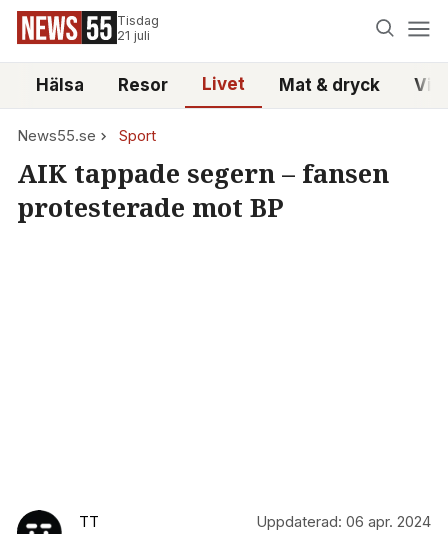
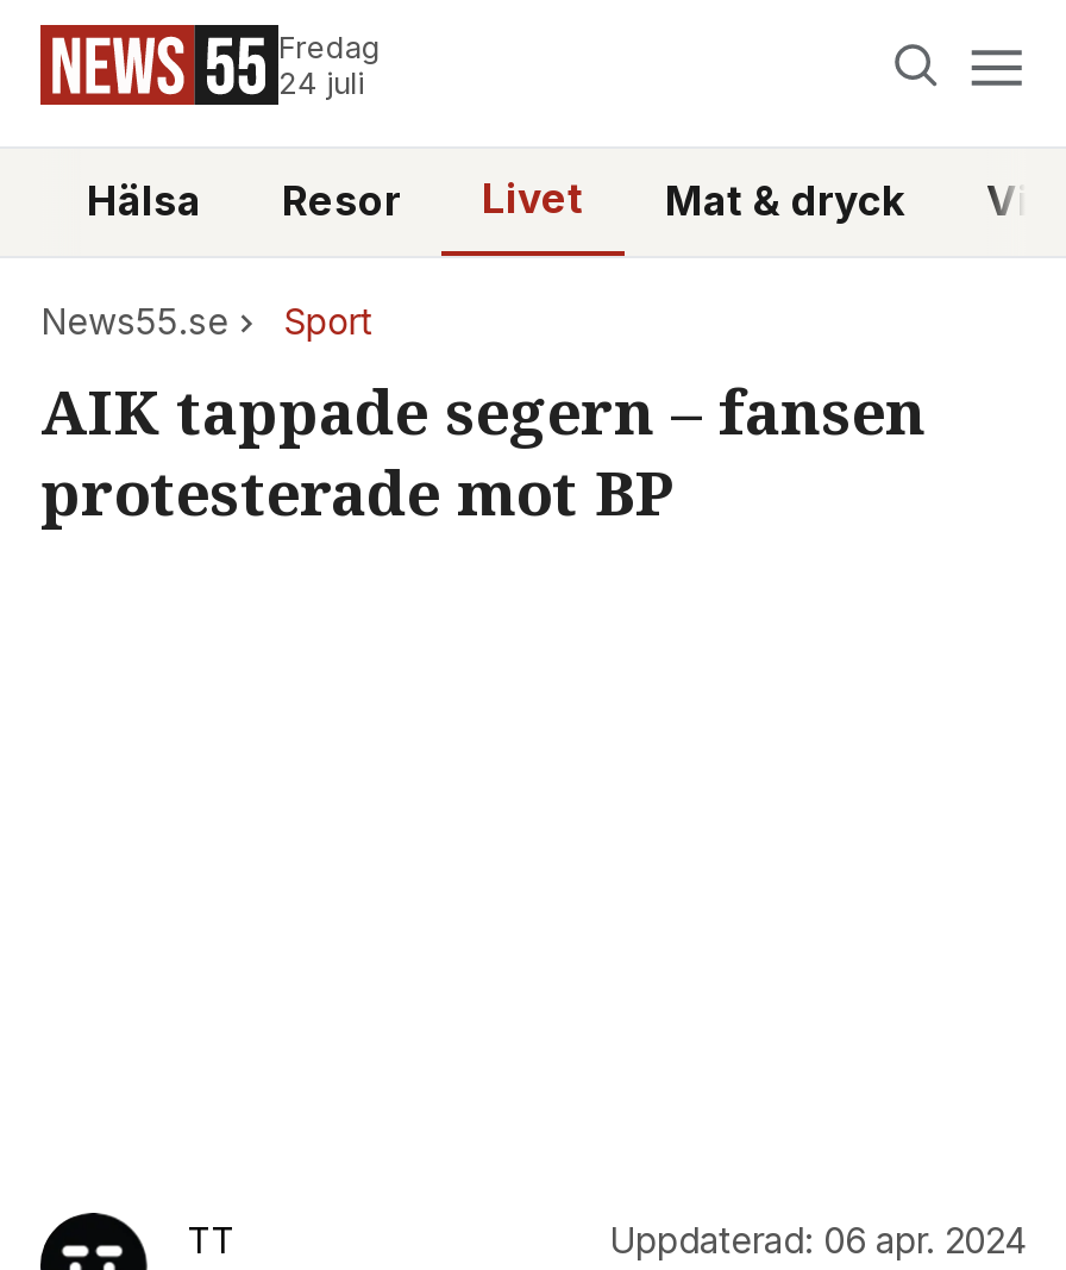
[117,13,159,43] Tisdag | 21 juli -> [278,30,381,101] Fredag | 24 juli

